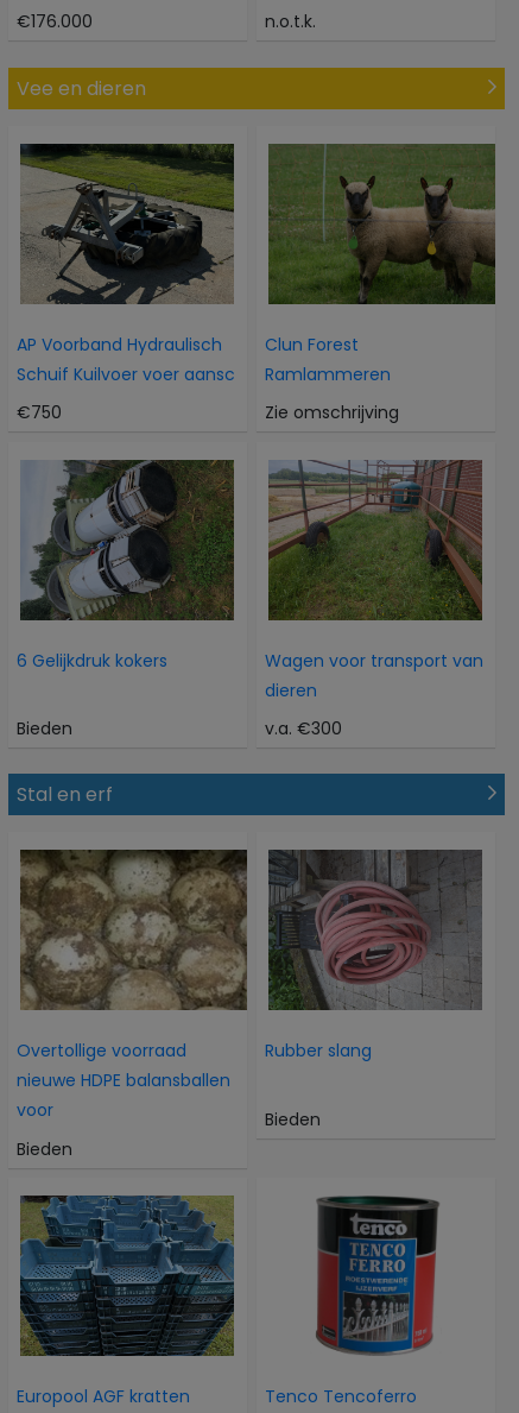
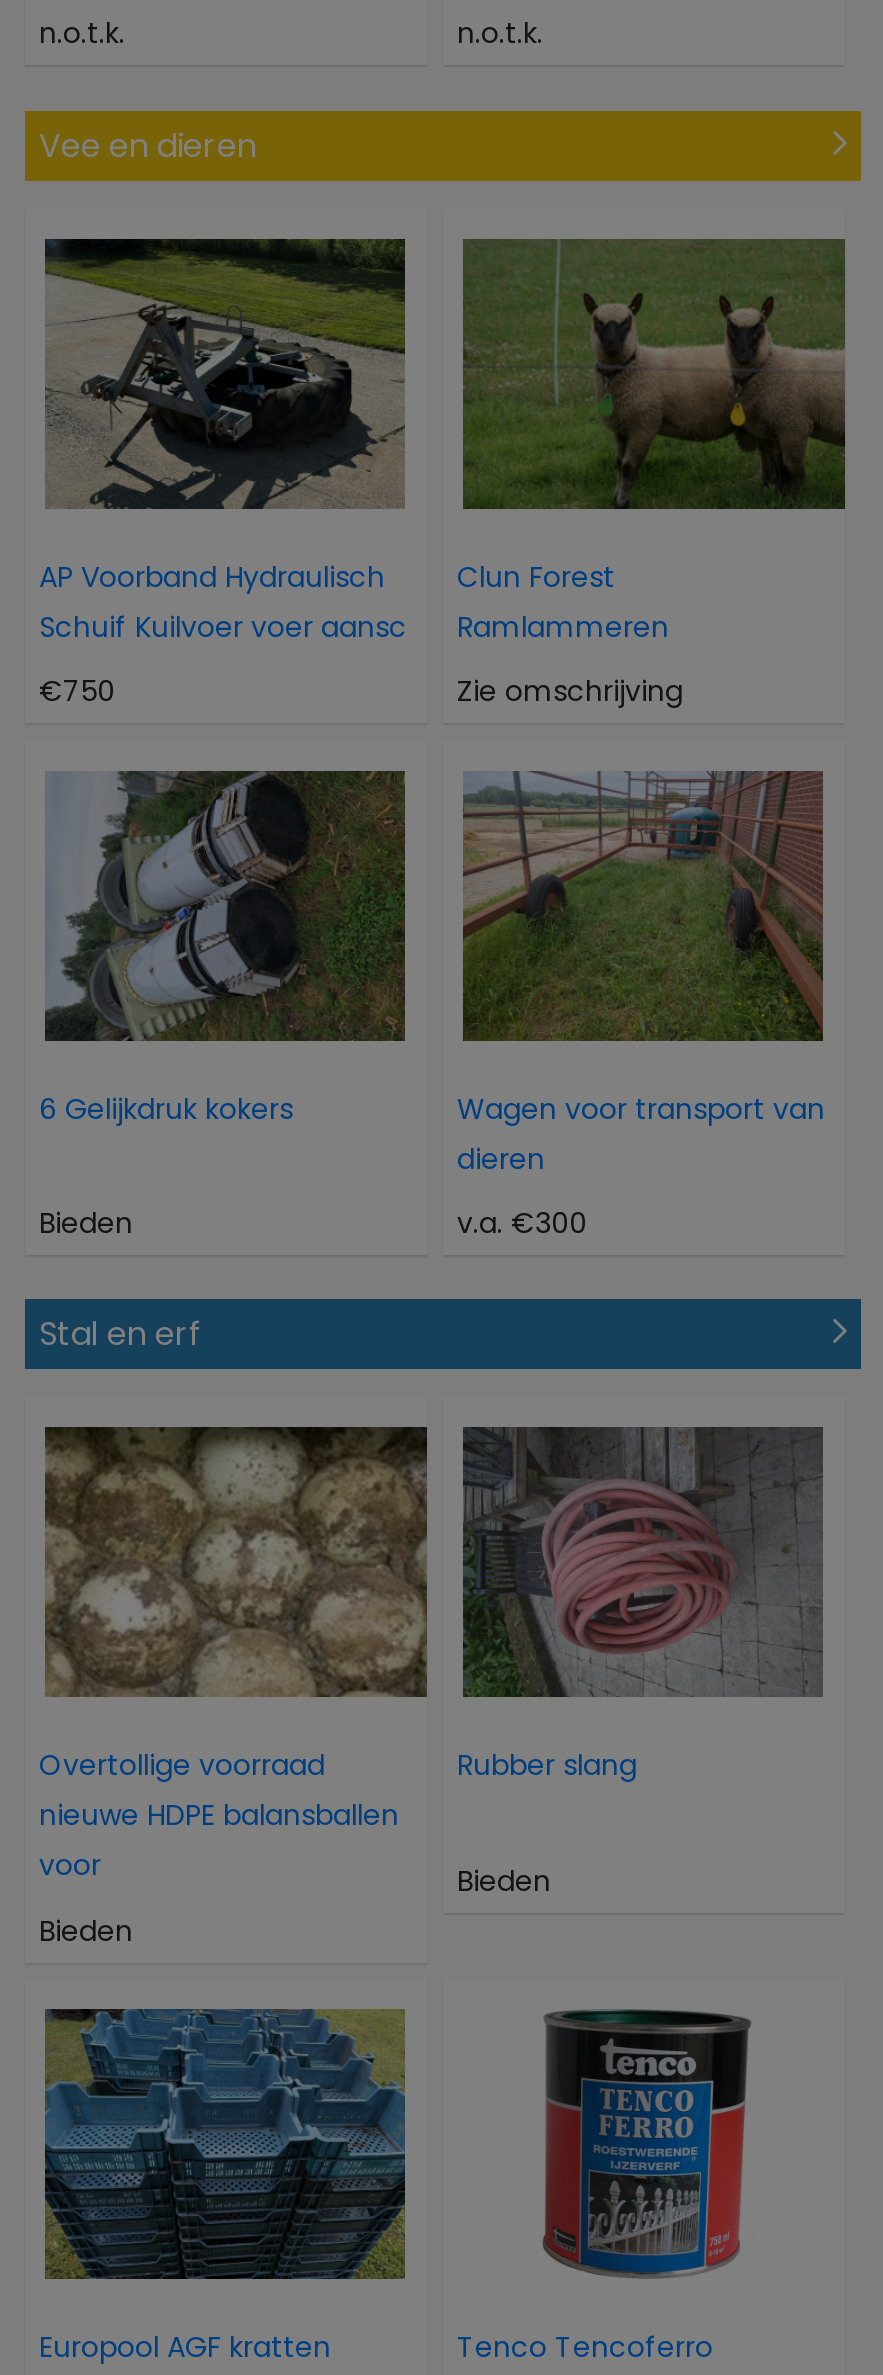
[17,10,93,34] €176.000 -> [39,14,125,54] n.o.t.k.

